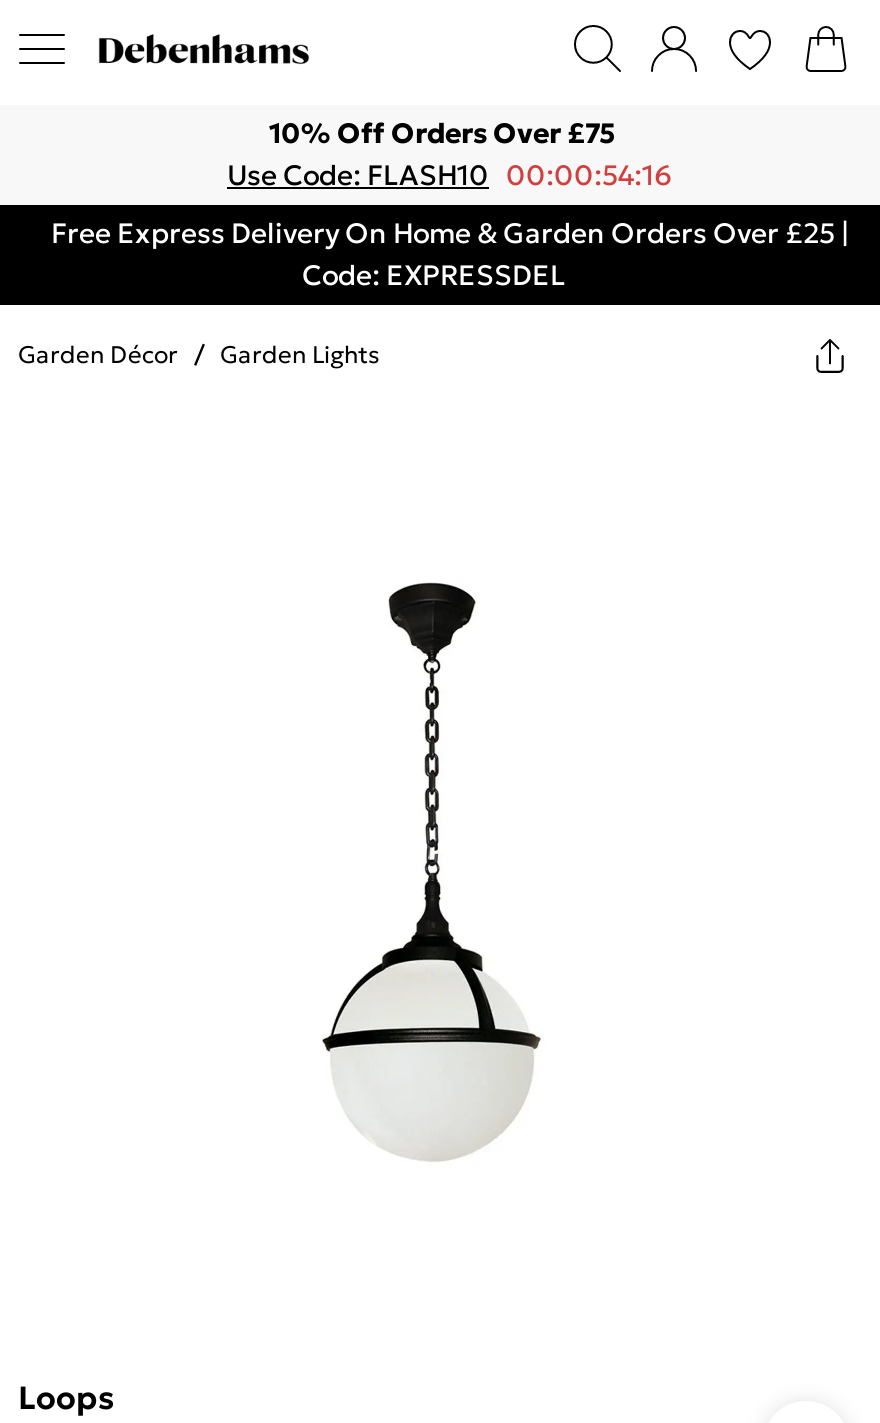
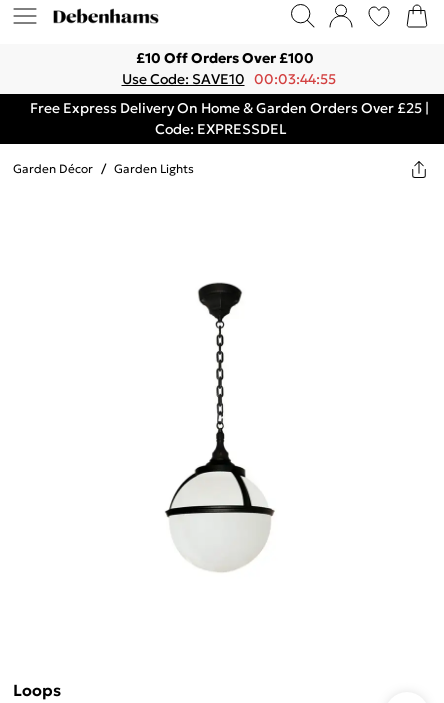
[269,115,615,151] 10% Off Orders Over £75 -> [136,49,314,67] £10 Off Orders Over £100
[227,157,672,193] Use Code: FLASH10 00:00:54:16 -> [121,70,335,88] Use Code: SAVE10 00:03:44:55

